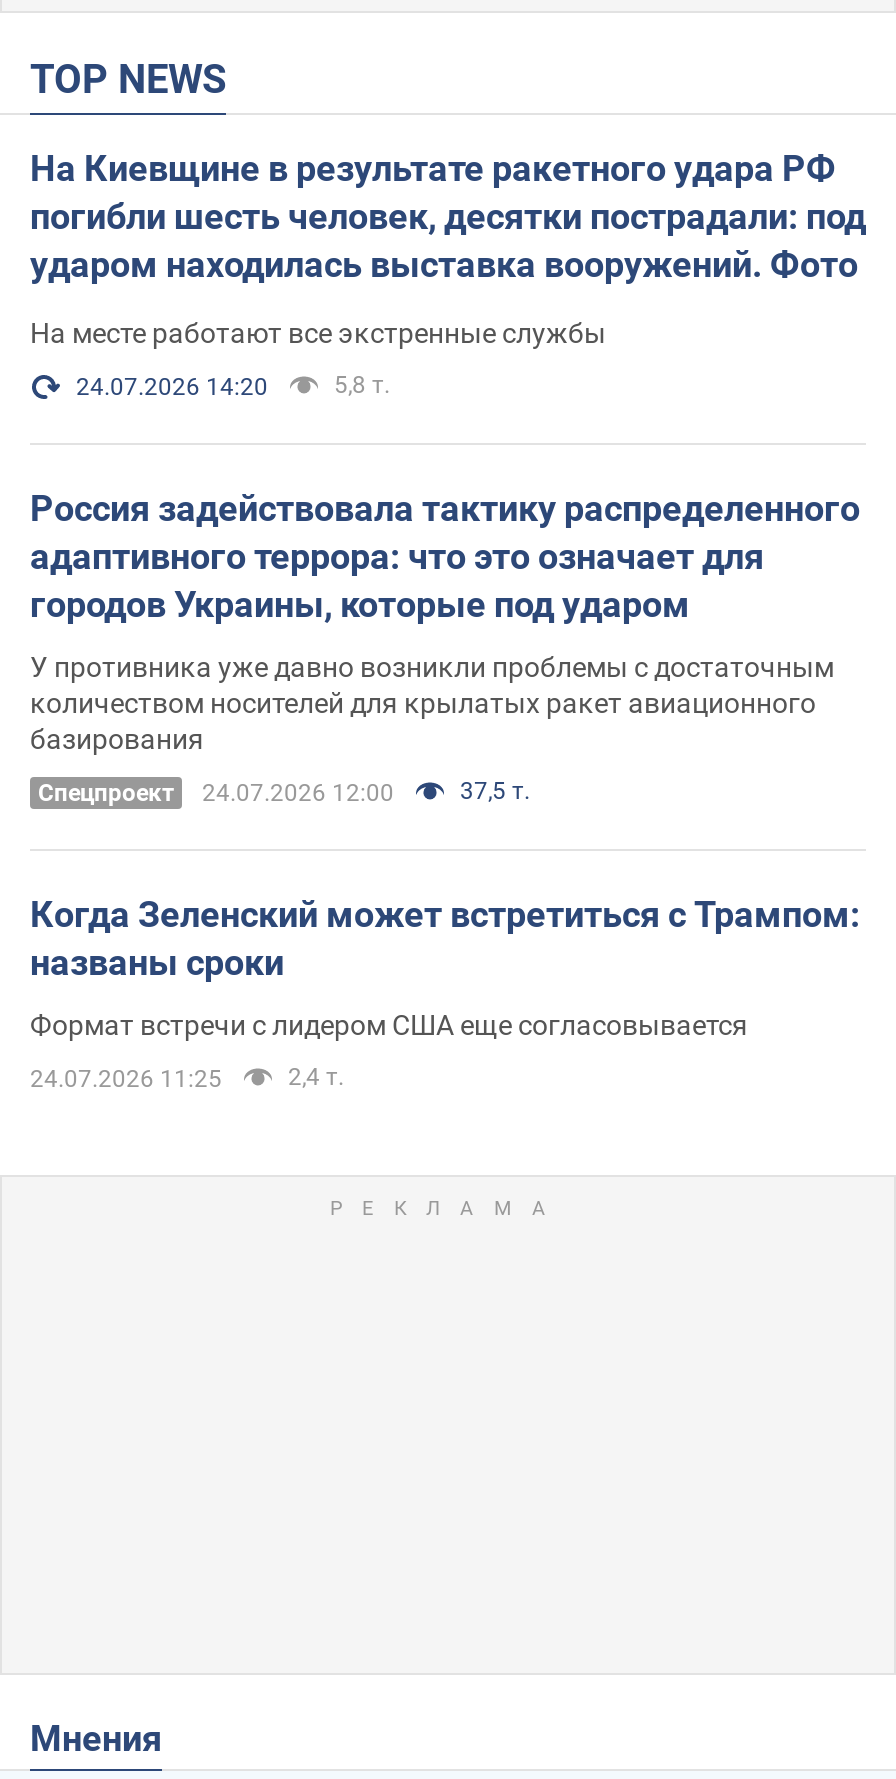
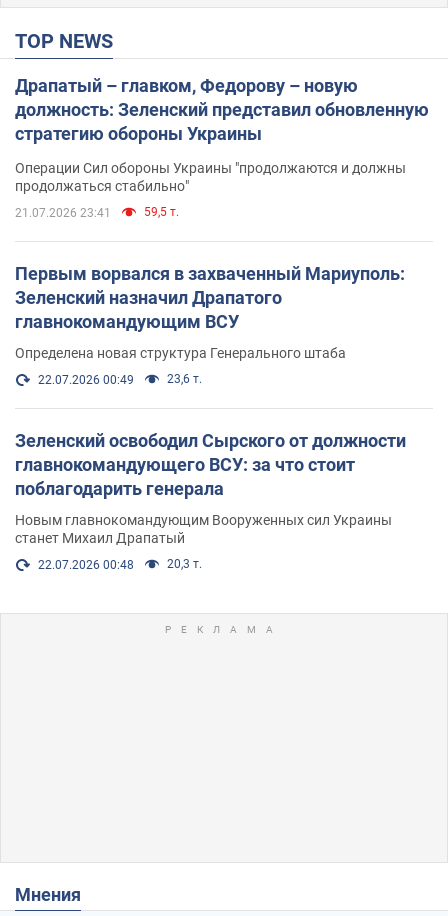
[30,146,866,284] На Киевщине в результате ракетного удара РФ | погибли шесть человек, десятки пострадали: под | ударом находилась выставка вооружений. Фото -> [15,75,429,144] Драпатый – главком, Федорову – новую | должность: Зеленский представил обновленную | стратегию обороны Украины
[30,316,606,348] На месте работают все экстренные службы -> [15,160,406,194] Операции Сил обороны Украины "продолжаются и должны | продолжаться стабильно"
[76,370,390,400] 24.07.2026 14:20 | 5,8 т. -> [15,205,179,220] 21.07.2026 23:41 | 59,5 т.
[30,486,860,624] Россия задействовала тактику распределенного | адаптивного террора: что это означает для | городов Украины, которые под ударом -> [15,263,405,332] Первым ворвался в захваченный Мариуполь: | Зеленский назначил Драпатого | главнокомандующим ВСУ
[30,650,834,754] У противника уже давно возникли проблемы с достаточным | количеством носителей для крылатых ракет авиационного | базирования -> [15,345,346,361] Определена новая структура Генерального штаба
[38,776,530,806] Спецпроект | 24.07.2026 12:00 | 37,5 т. -> [38,372,202,387] 22.07.2026 00:49 | 23,6 т.
[30,892,860,982] Когда Зеленский может встретиться с Трампом: | названы сроки -> [15,430,406,499] Зеленский освободил Сырского от должности | главнокомандующего ВСУ: за что стоит | поблагодарить генерала
[30,1008,748,1040] Формат встречи с лидером США еще согласовывается -> [15,512,392,546] Новым главнокомандующим Вооруженных сил Украины | станет Михаил Драпатый
[30,1062,344,1092] 24.07.2026 11:25 | 2,4 т. -> [38,557,202,572] 22.07.2026 00:48 | 20,3 т.

